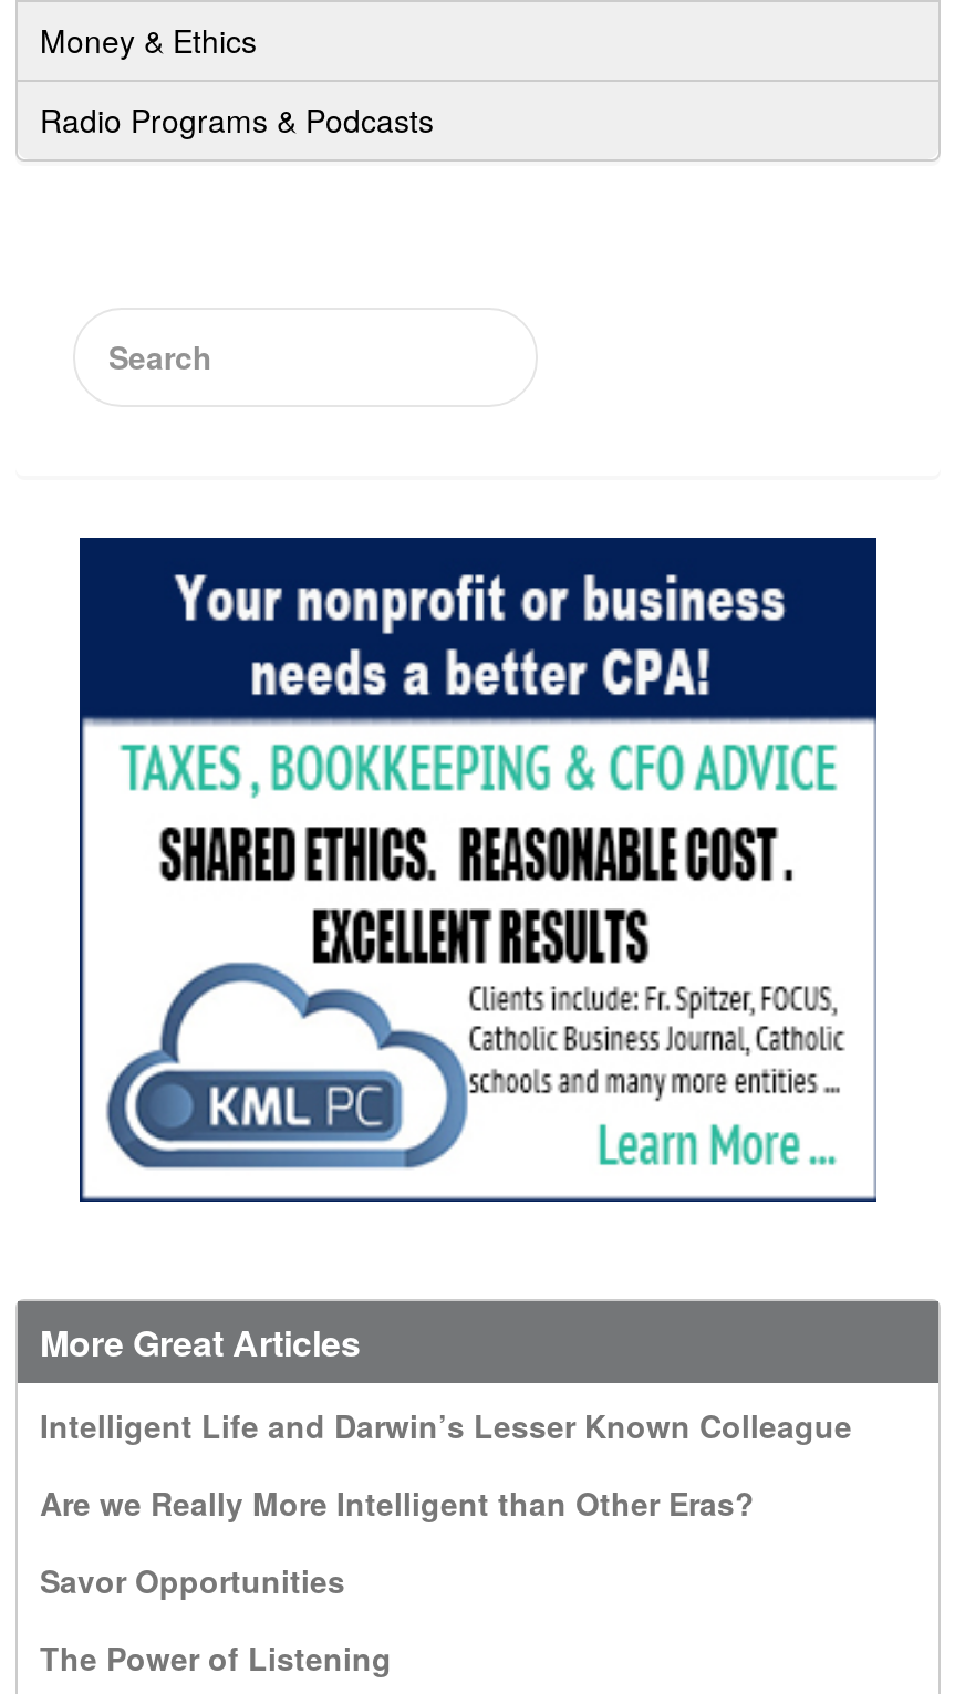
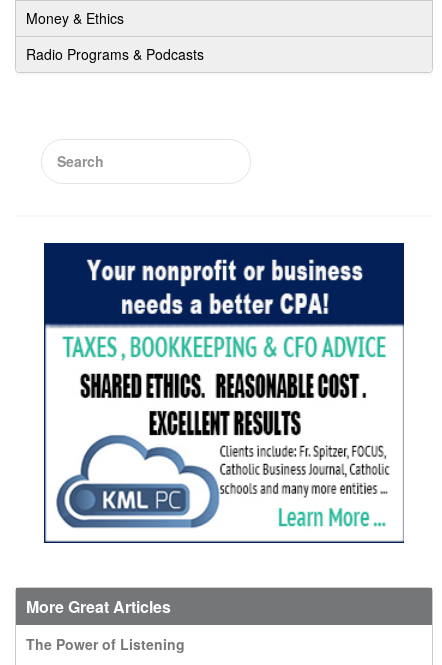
[40,1403,852,1602] Intelligent Life and Darwin’s Lesser Known Colleague | Are we Really More Intelligent than Other Eras? | Savor Opportunities -> none

